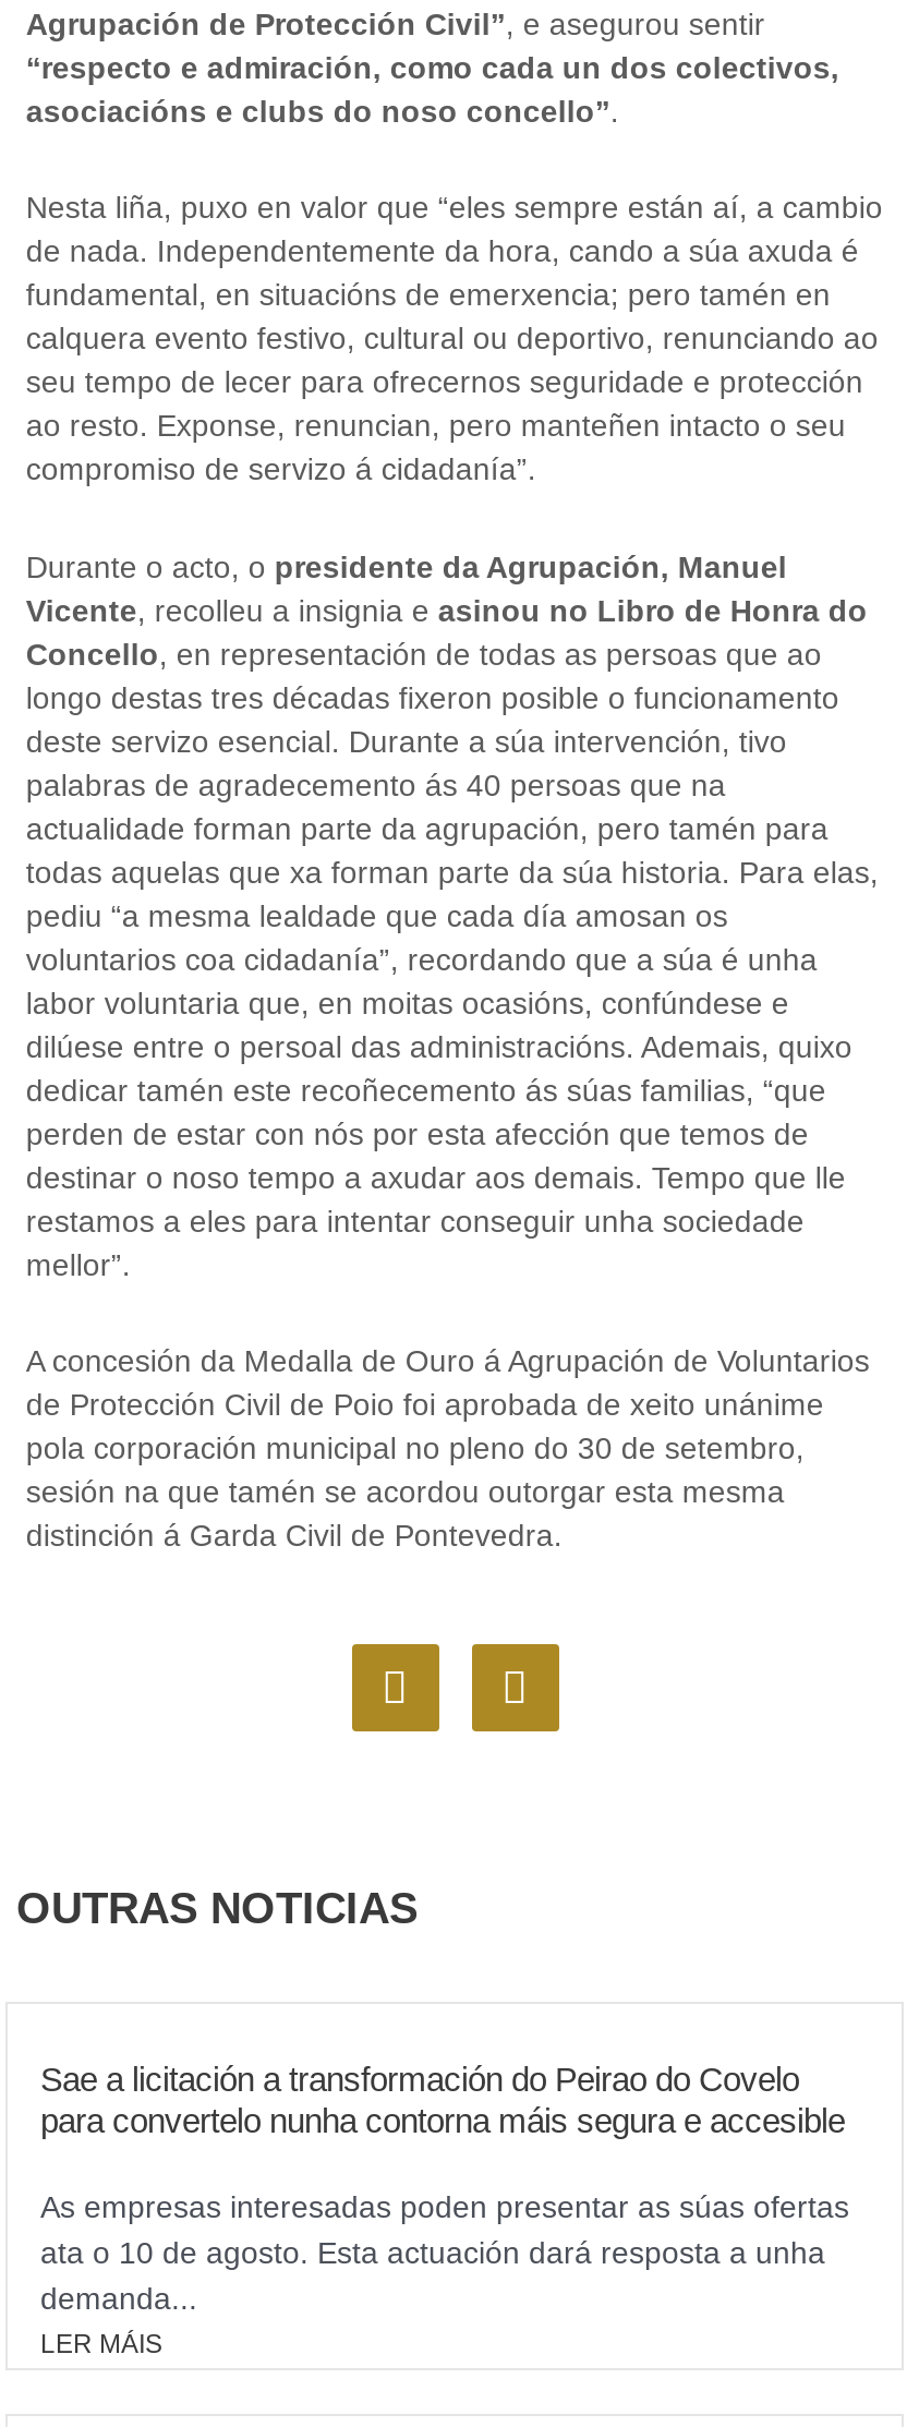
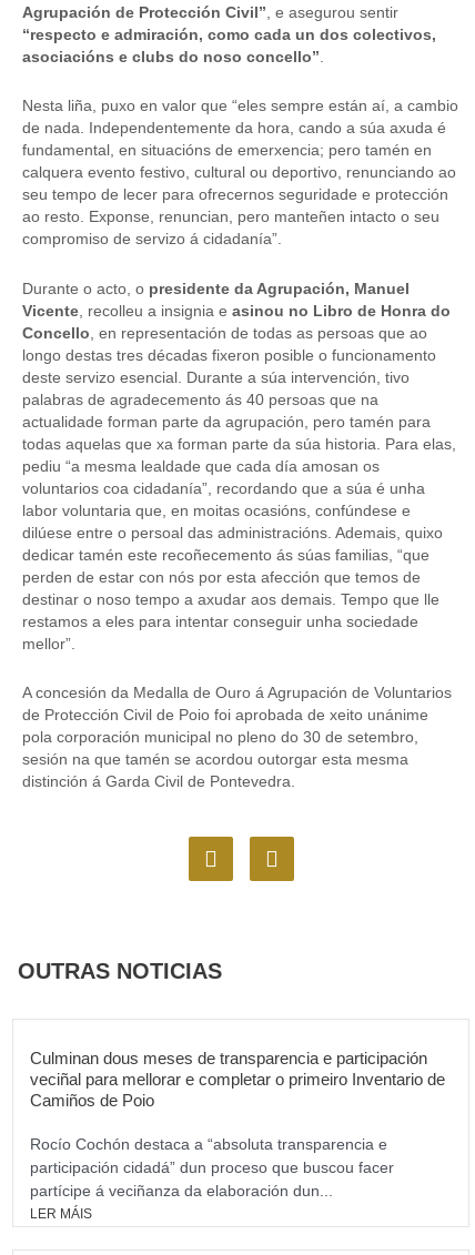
[40,2060,845,2138] Sae a licitación a transformación do Peirao do Covelo | para convertelo nunha contorna máis segura e accesible -> [30,1048,445,1109] Culminan dous meses de transparencia e participación | veciñal para mellorar e completar o primeiro Inventario de | Camiños de Poio
[40,2188,849,2315] As empresas interesadas poden presentar as súas ofertas | ata o 10 de agosto. Esta actuación dará resposta a unha | demanda... -> [30,1135,394,1199] Rocío Cochón destaca a “absoluta transparencia e | participación cidadá” dun proceso que buscou facer | partícipe á veciñanza da elaboración dun...

